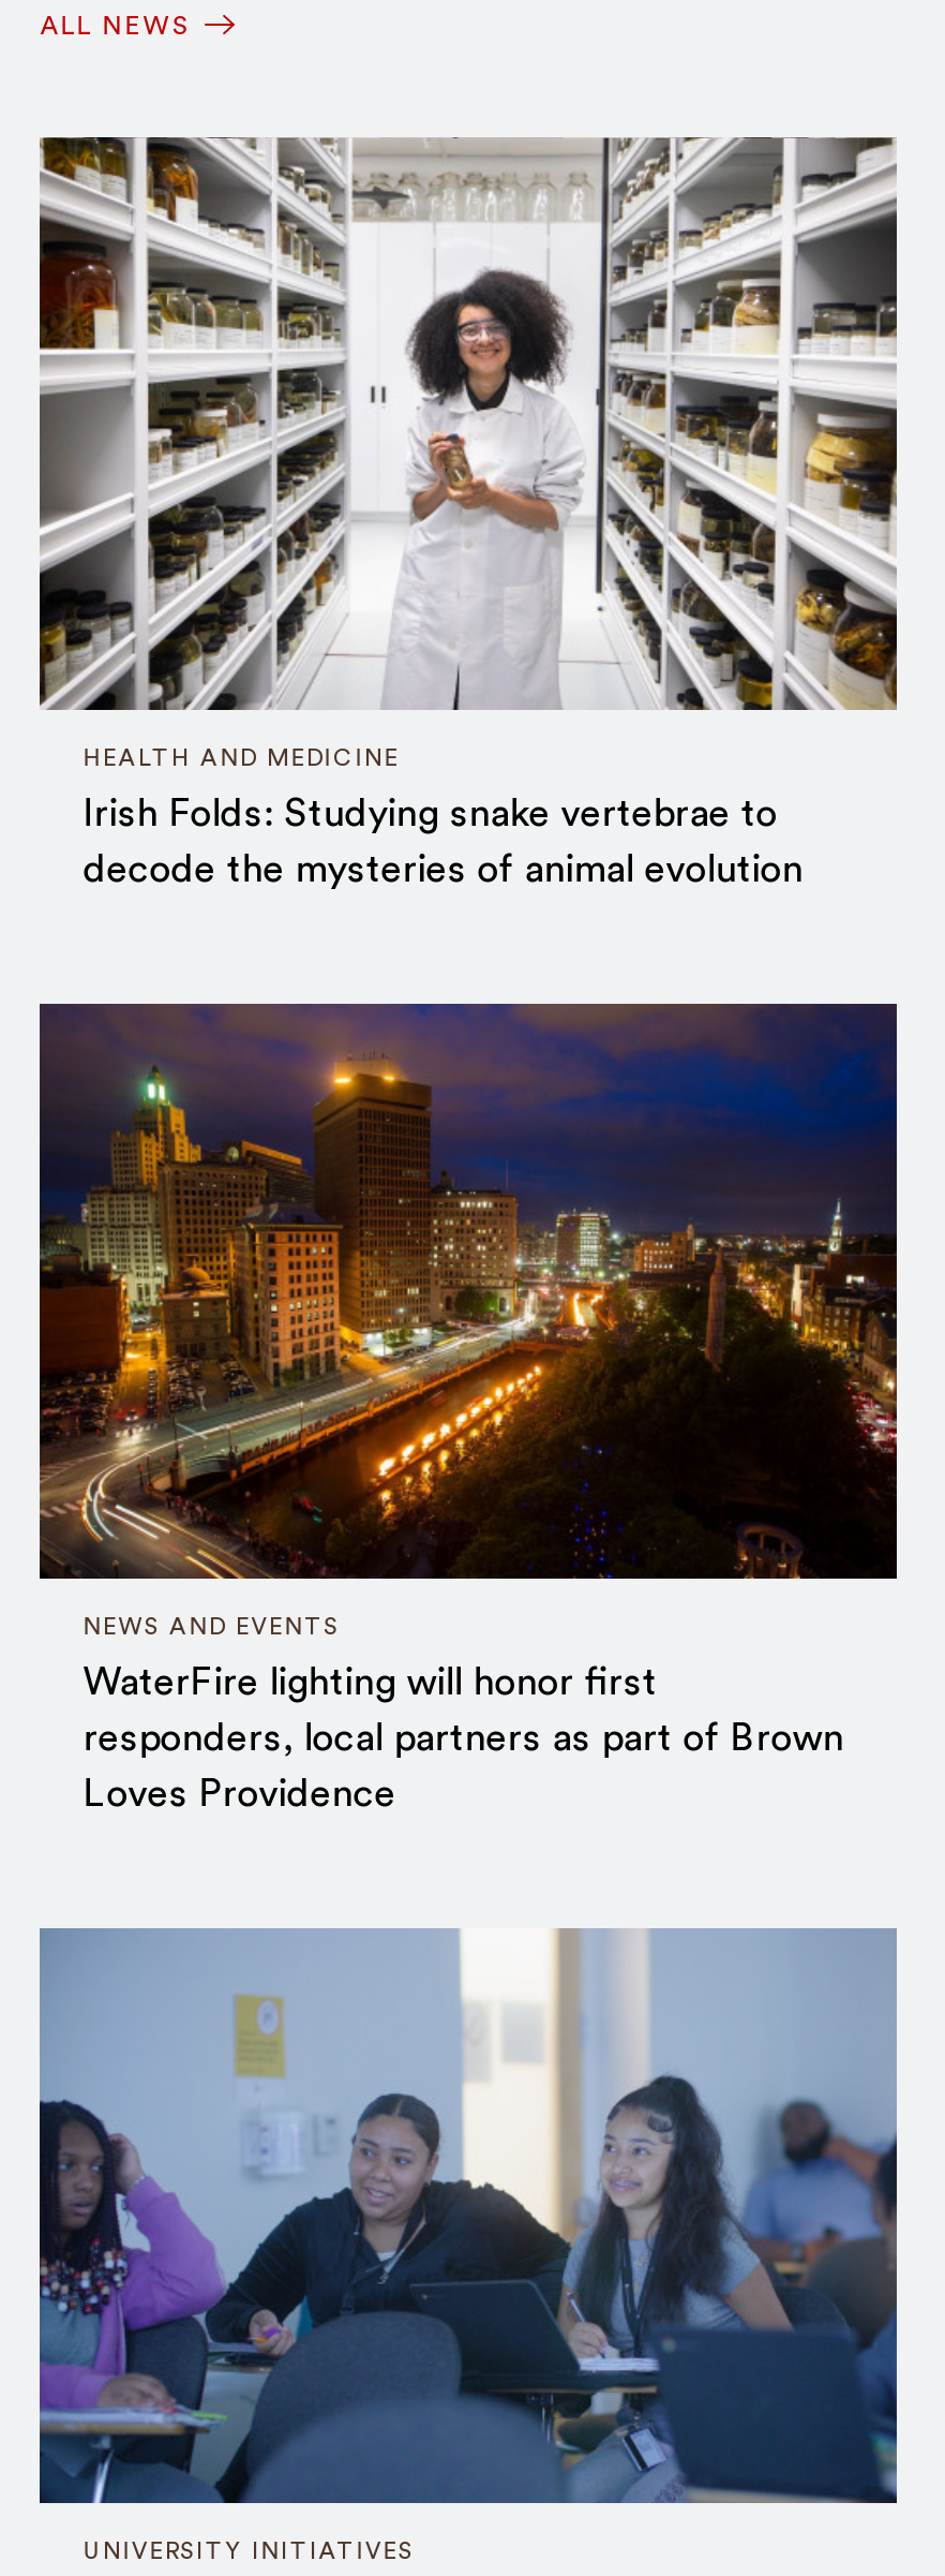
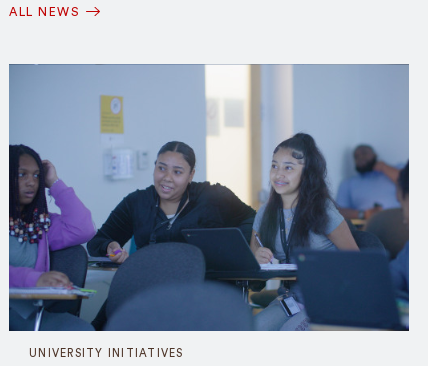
[37,135,899,889] [image] | HEALTH AND MEDICINE | Irish Folds: Studying snake vertebrae to | decode the mysteries of animal evolution -> none
[37,1002,899,1812] [image] | NEWS AND EVENTS | WaterFire lighting will honor first | responders, local partners as part of Brown | Loves Providence -> none

